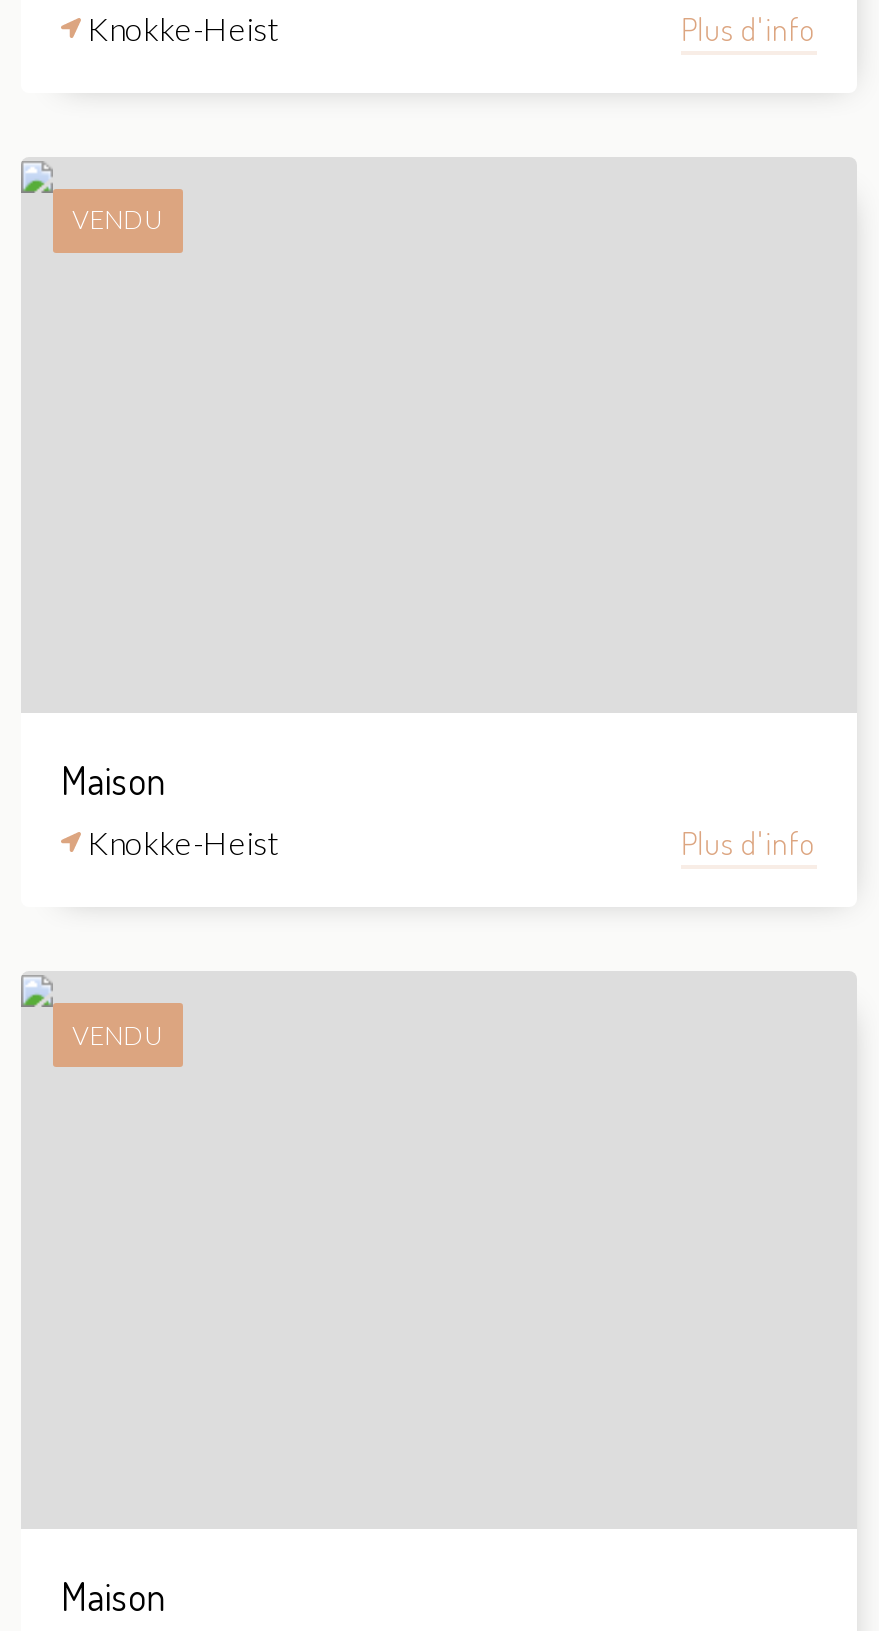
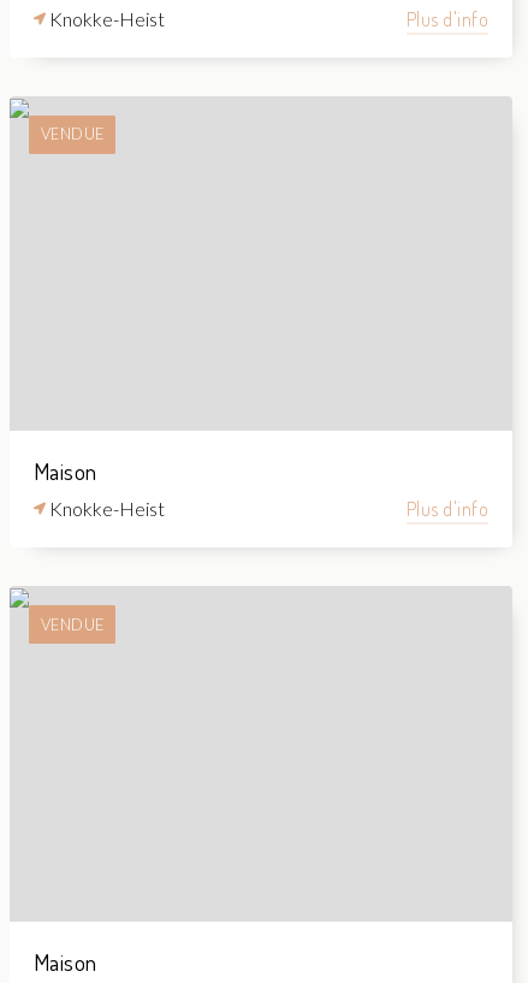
[72,203,163,235] VENDU -> [40,124,104,143] VENDUE
[72,1018,163,1050] VENDU -> [40,614,104,633] VENDUE

